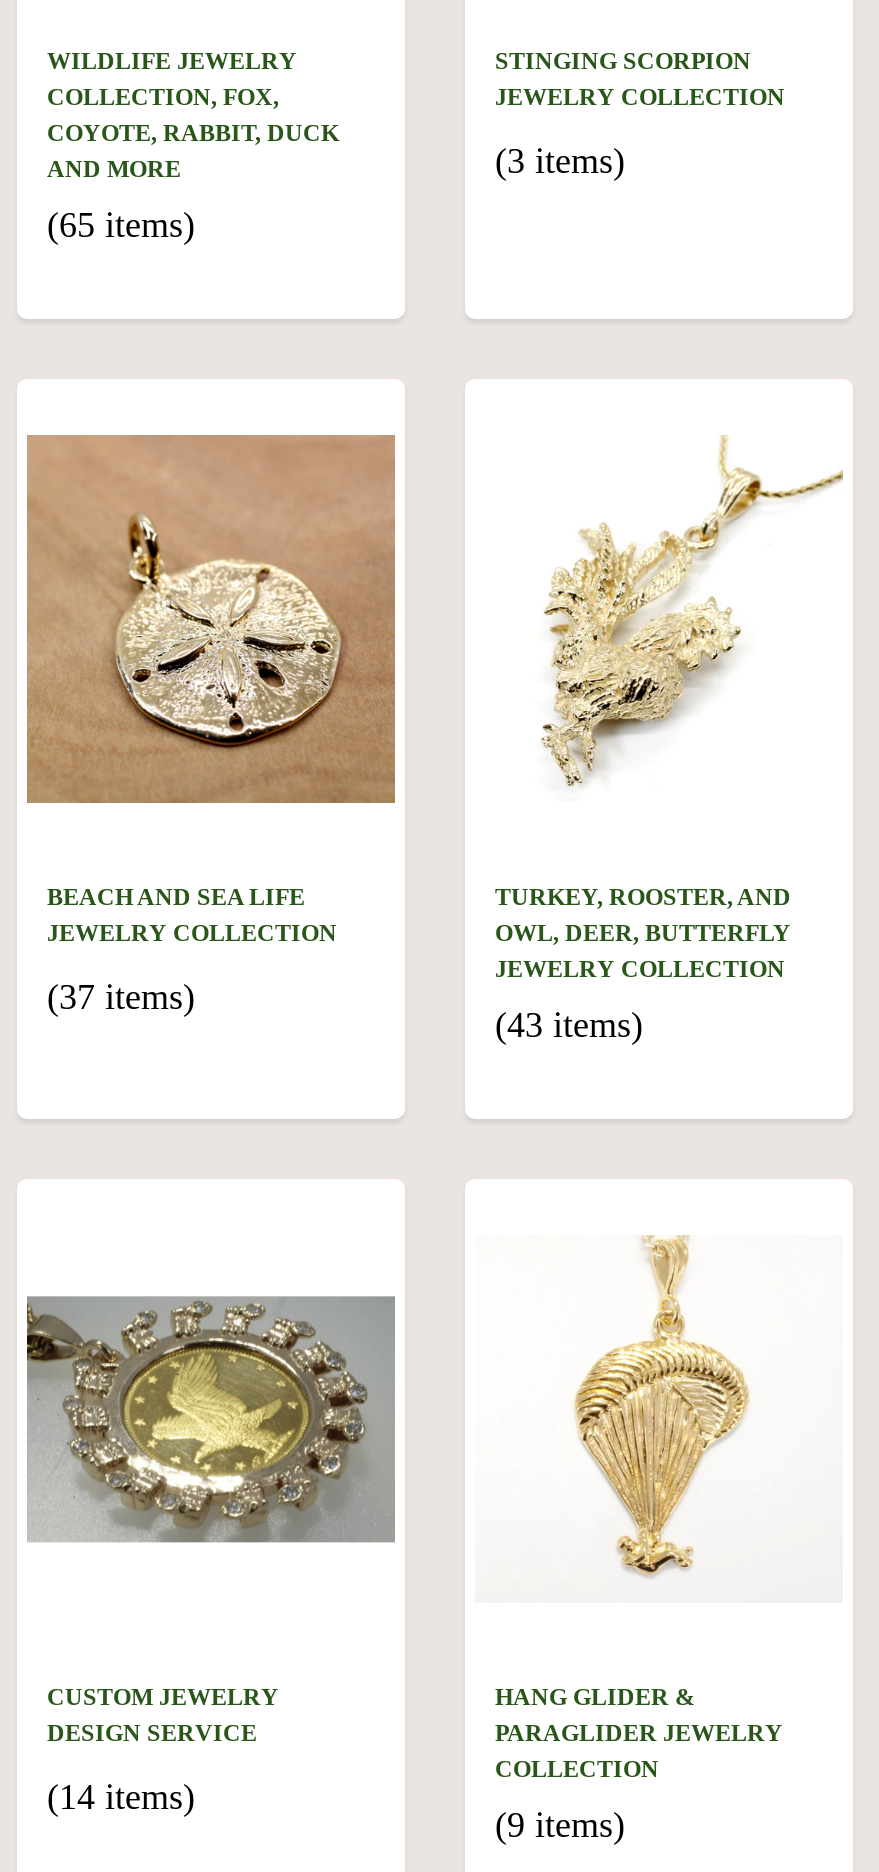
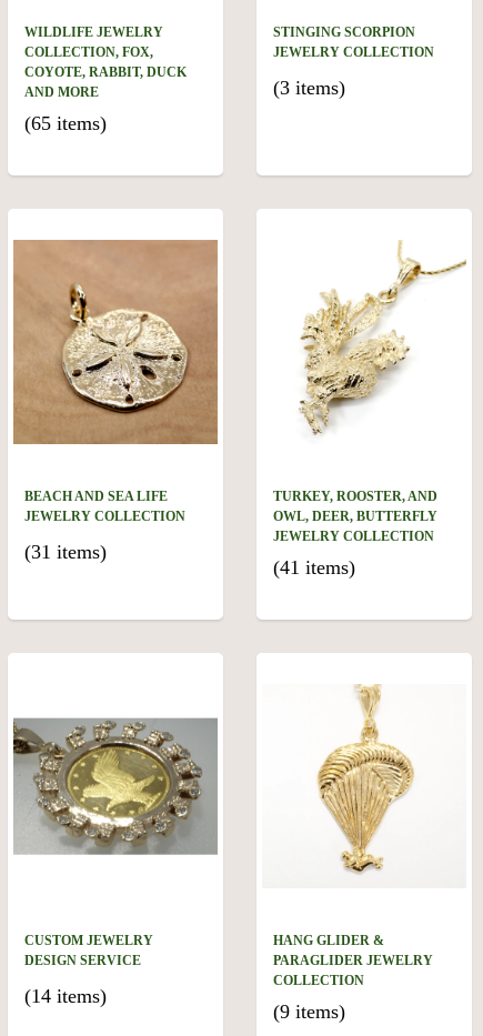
[47,977,195,1017] (37 items) -> [24,541,107,563] (31 items)
[495,1005,643,1045] (43 items) -> [273,556,355,579] (41 items)

